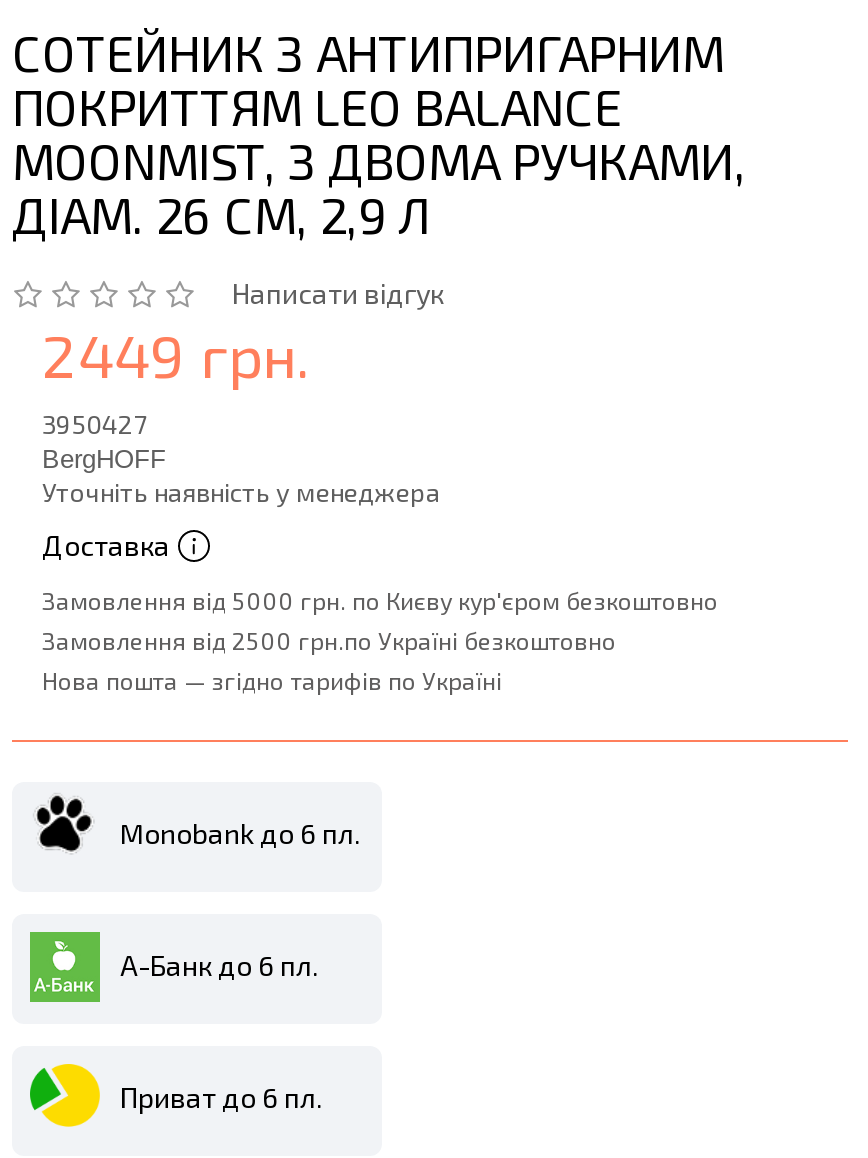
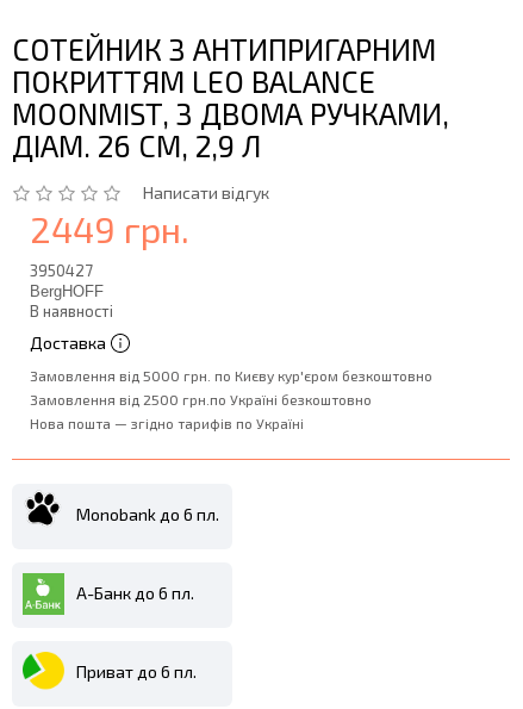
[42,476,440,508] Уточніть наявність у менеджера -> [30,301,113,321] В наявності

